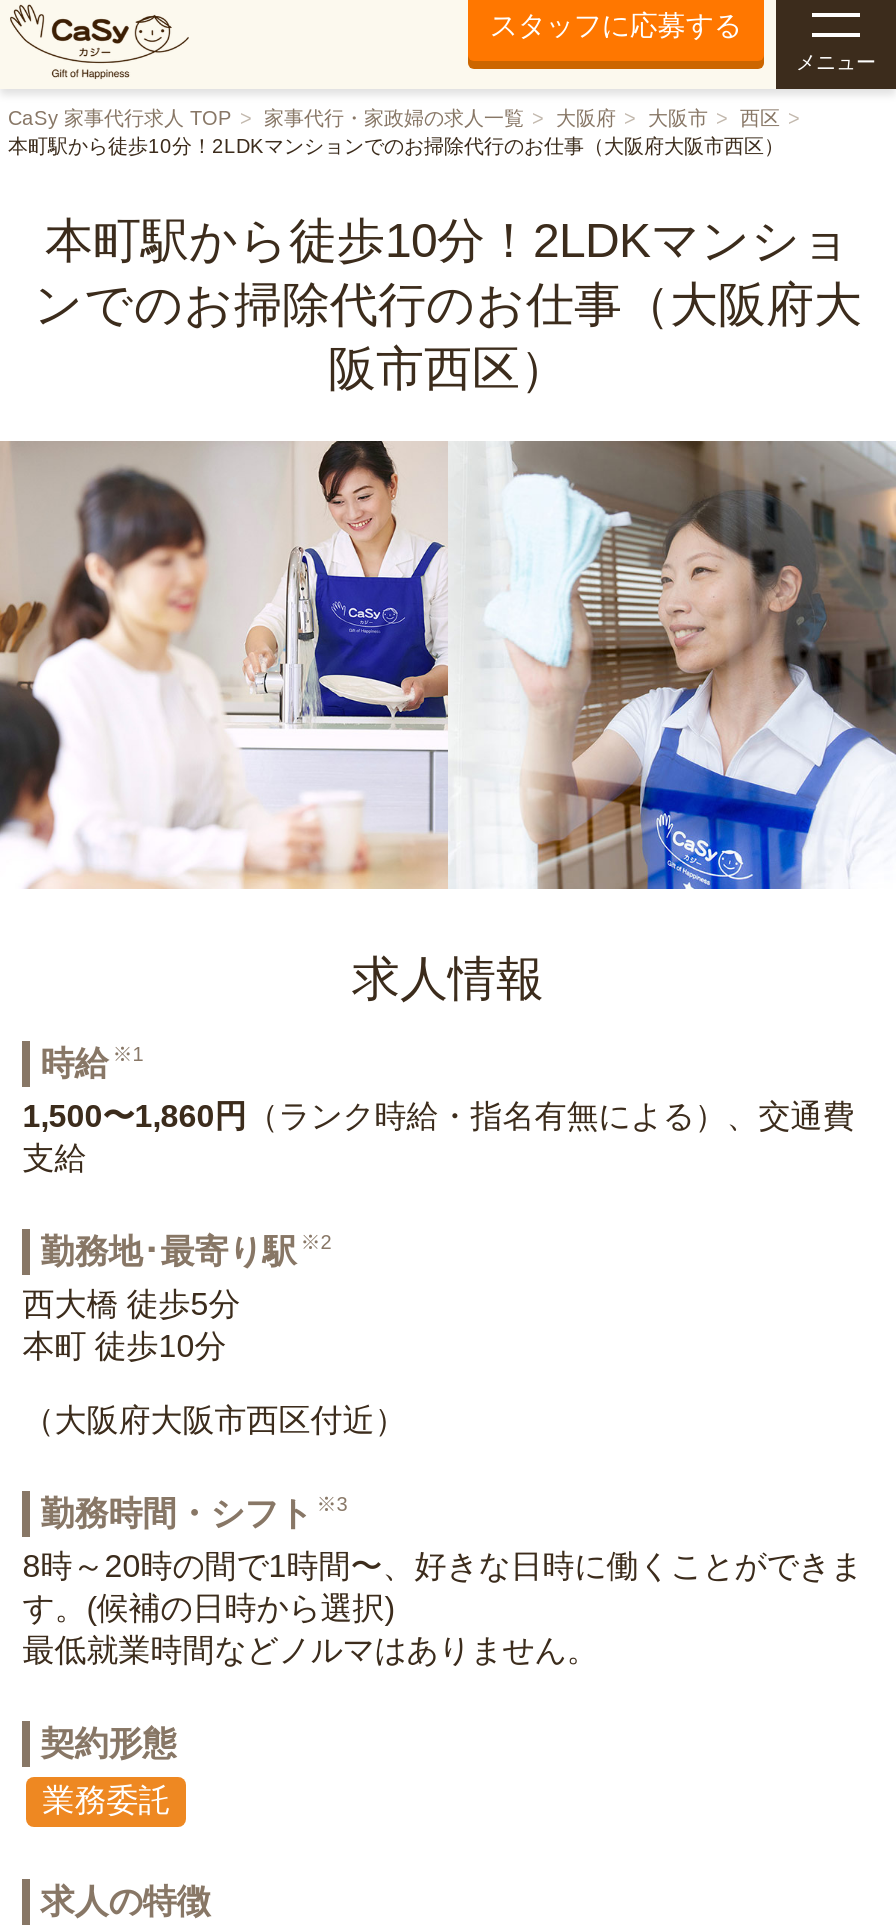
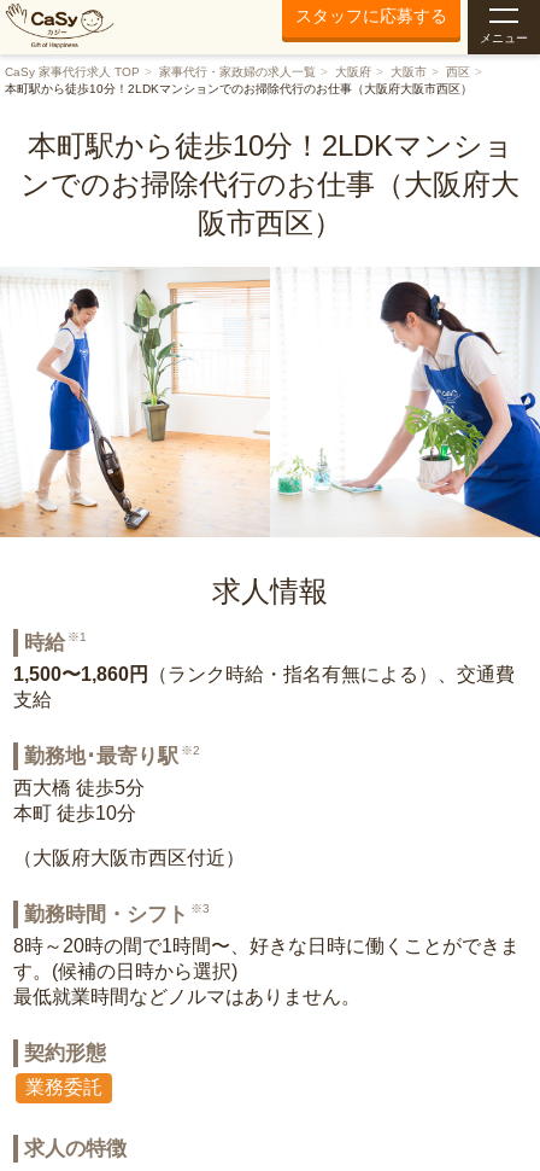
[6,439,890,891] [image] -> [4,267,536,538] [image]

